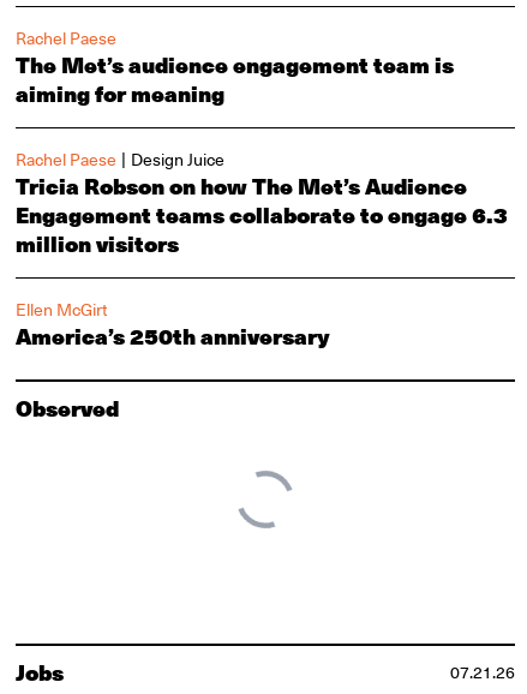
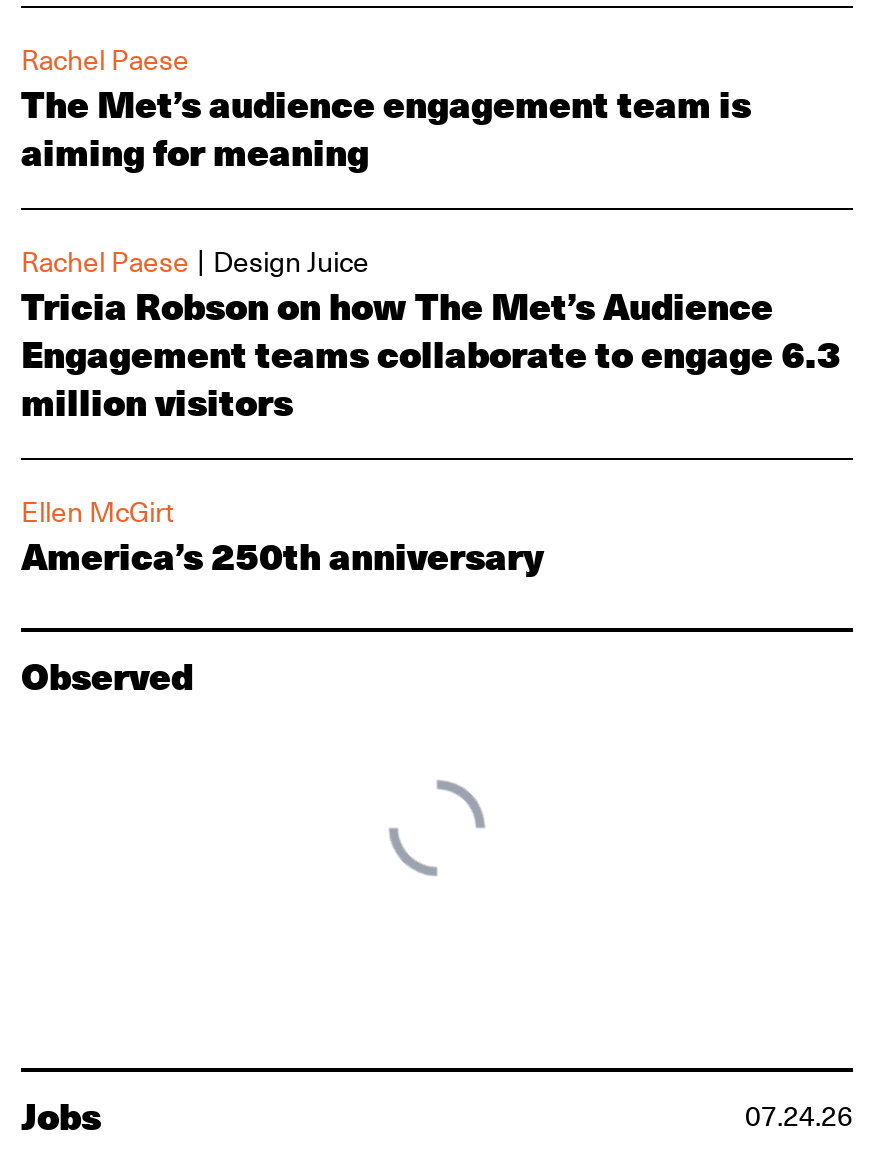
[450,662,515,683] 07.21.26 -> [745,1098,853,1134] 07.24.26

